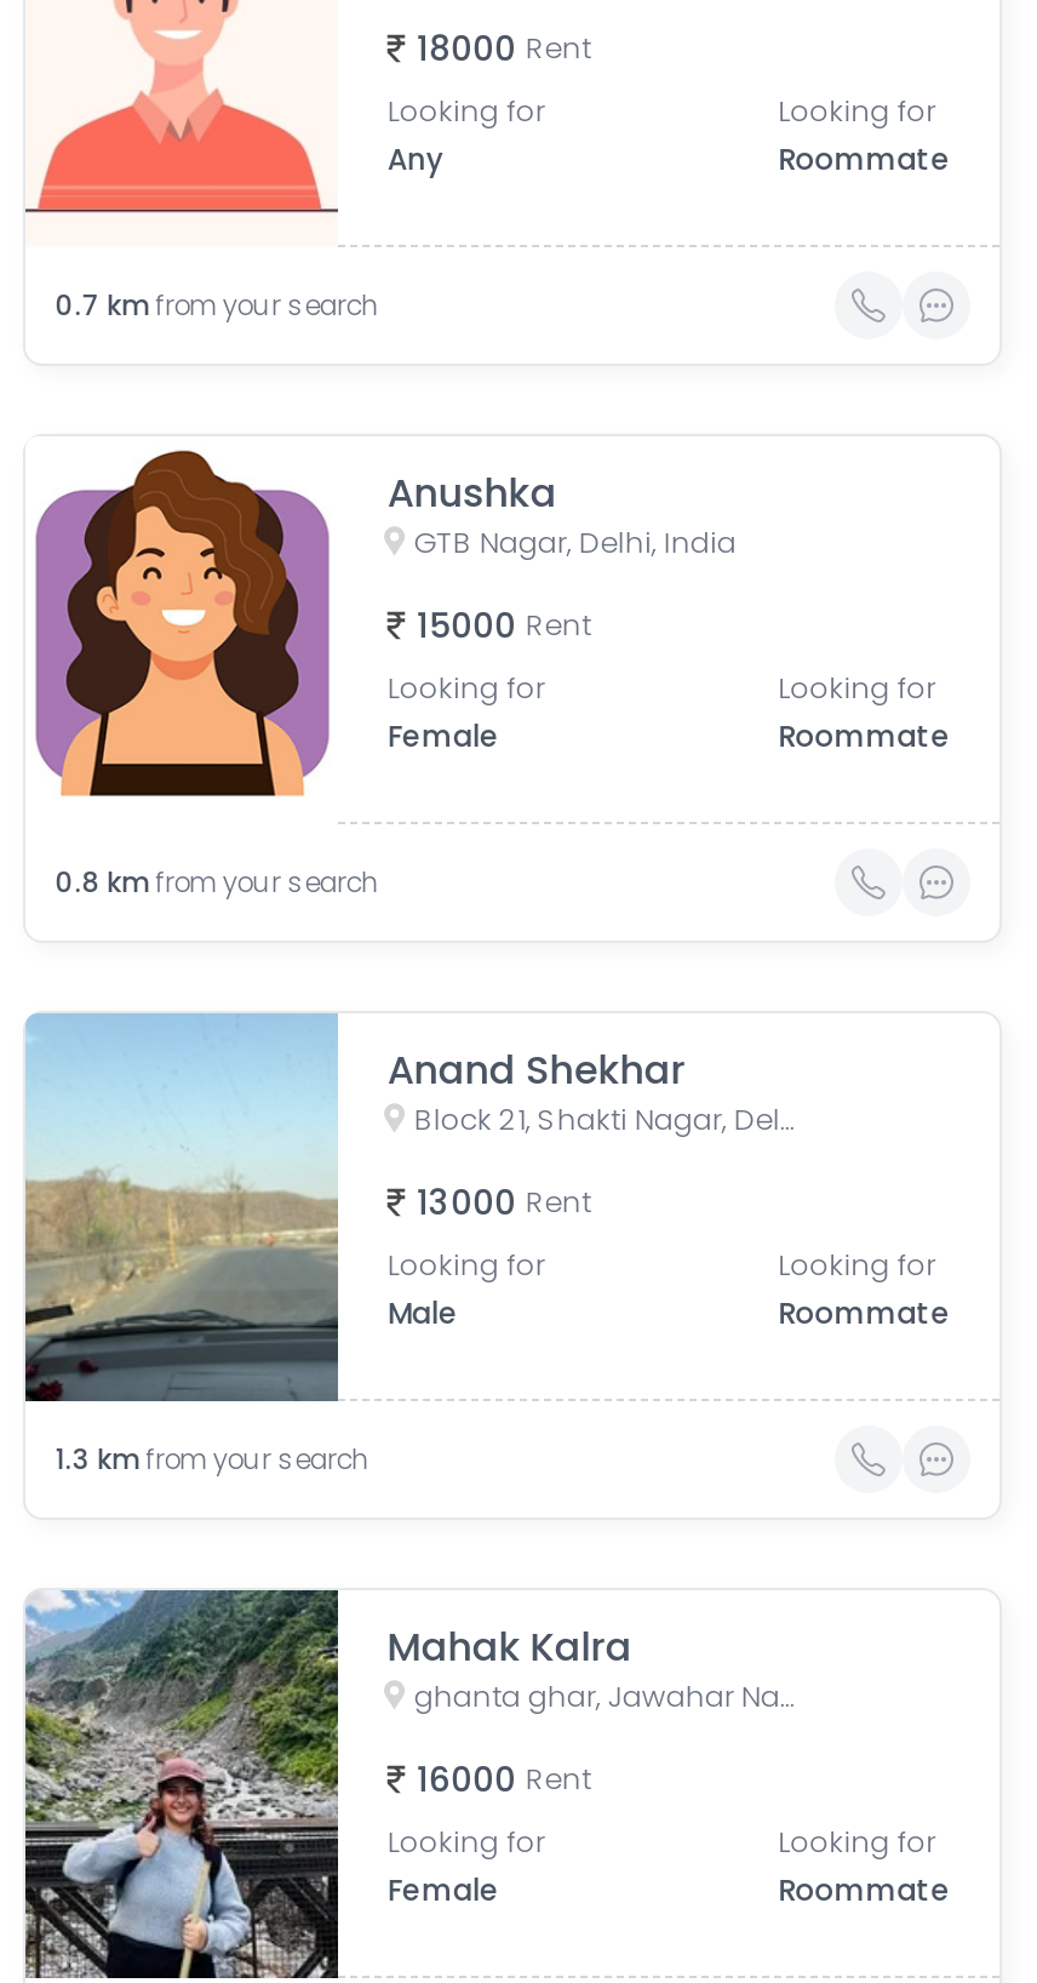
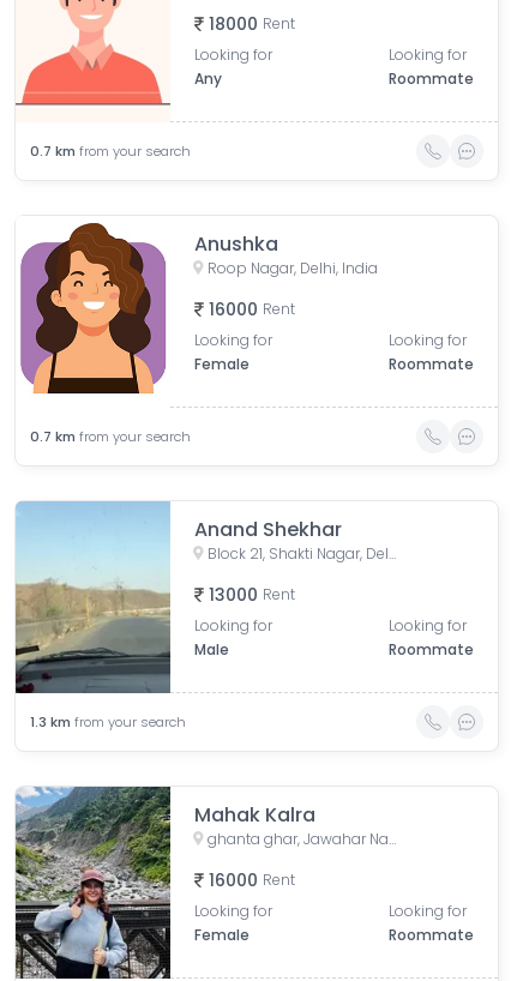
[414,521,736,562] GTB Nagar, Delhi, India -> [208,258,378,278] Roop Nagar, Delhi, India
[416,601,591,650] 15000 Rent -> [209,297,296,321] 16000 Rent
[55,863,380,902] 0.8 km from your search -> [30,427,191,446] 0.7 km from your search

